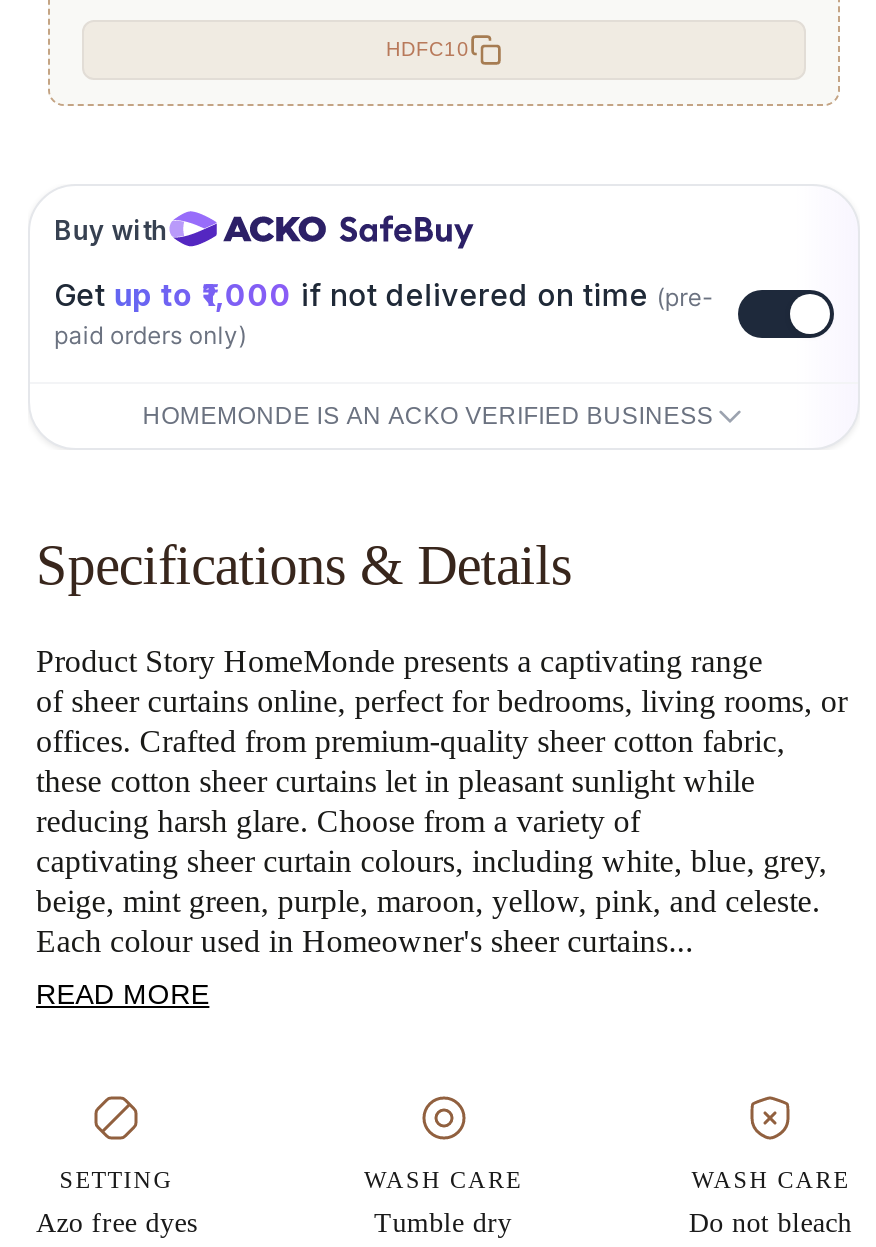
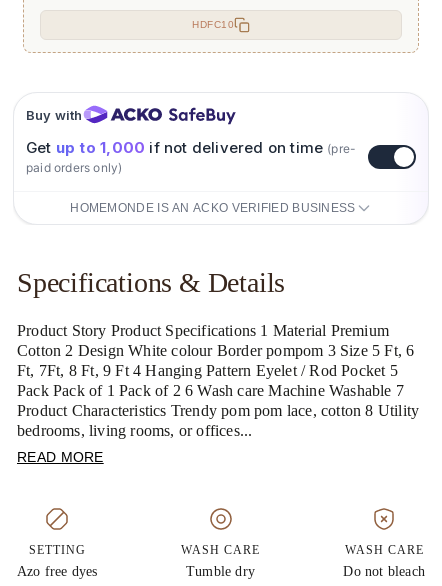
[36,644,848,958] Product Story HomeMonde presents a captivating range | of sheer curtains online, perfect for bedrooms, living rooms, or | offices. Crafted from premium-quality sheer cotton fabric, | these cotton sheer curtains let in pleasant sunlight while | reducing harsh glare. Choose from a variety of | captivating sheer curtain colours, including white, blue, grey, | beige, mint green, purple, maroon, yellow, pink, and celeste. | Each colour used in Homeowner's sheer curtains... -> [17,322,419,439] Product Story Product Specifications 1 Material Premium | Cotton 2 Design White colour Border pompom 3 Size 5 Ft, 6 | Ft, 7Ft, 8 Ft, 9 Ft 4 Hanging Pattern Eyelet / Rod Pocket 5 | Pack Pack of 1 Pack of 2 6 Wash care Machine Washable 7 | Product Characteristics Trendy pom pom lace, cotton 8 Utility | bedrooms, living rooms, or offices...

